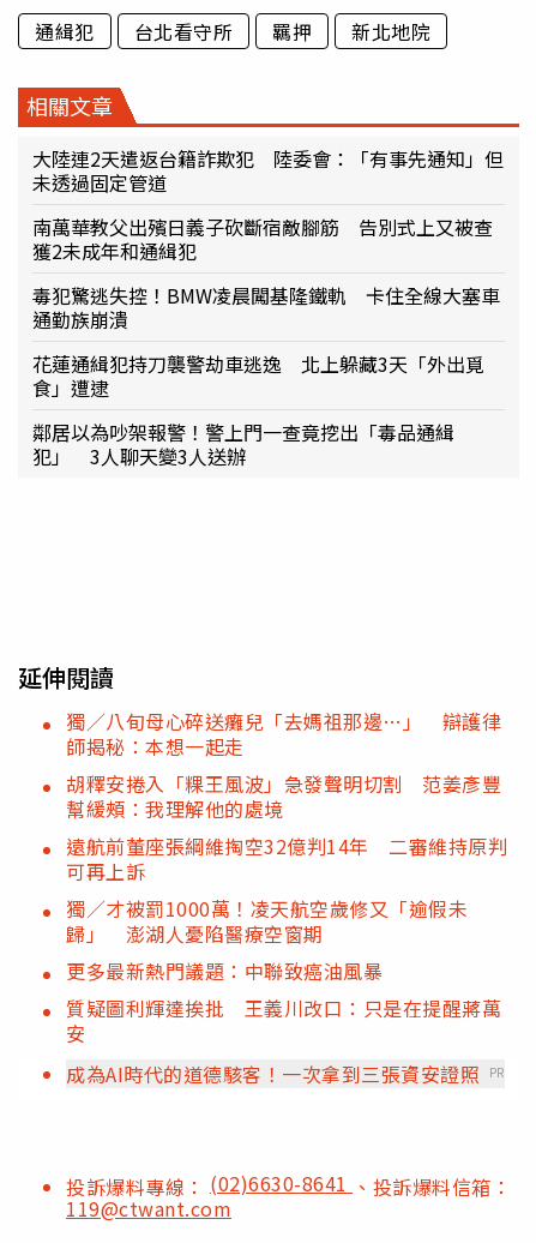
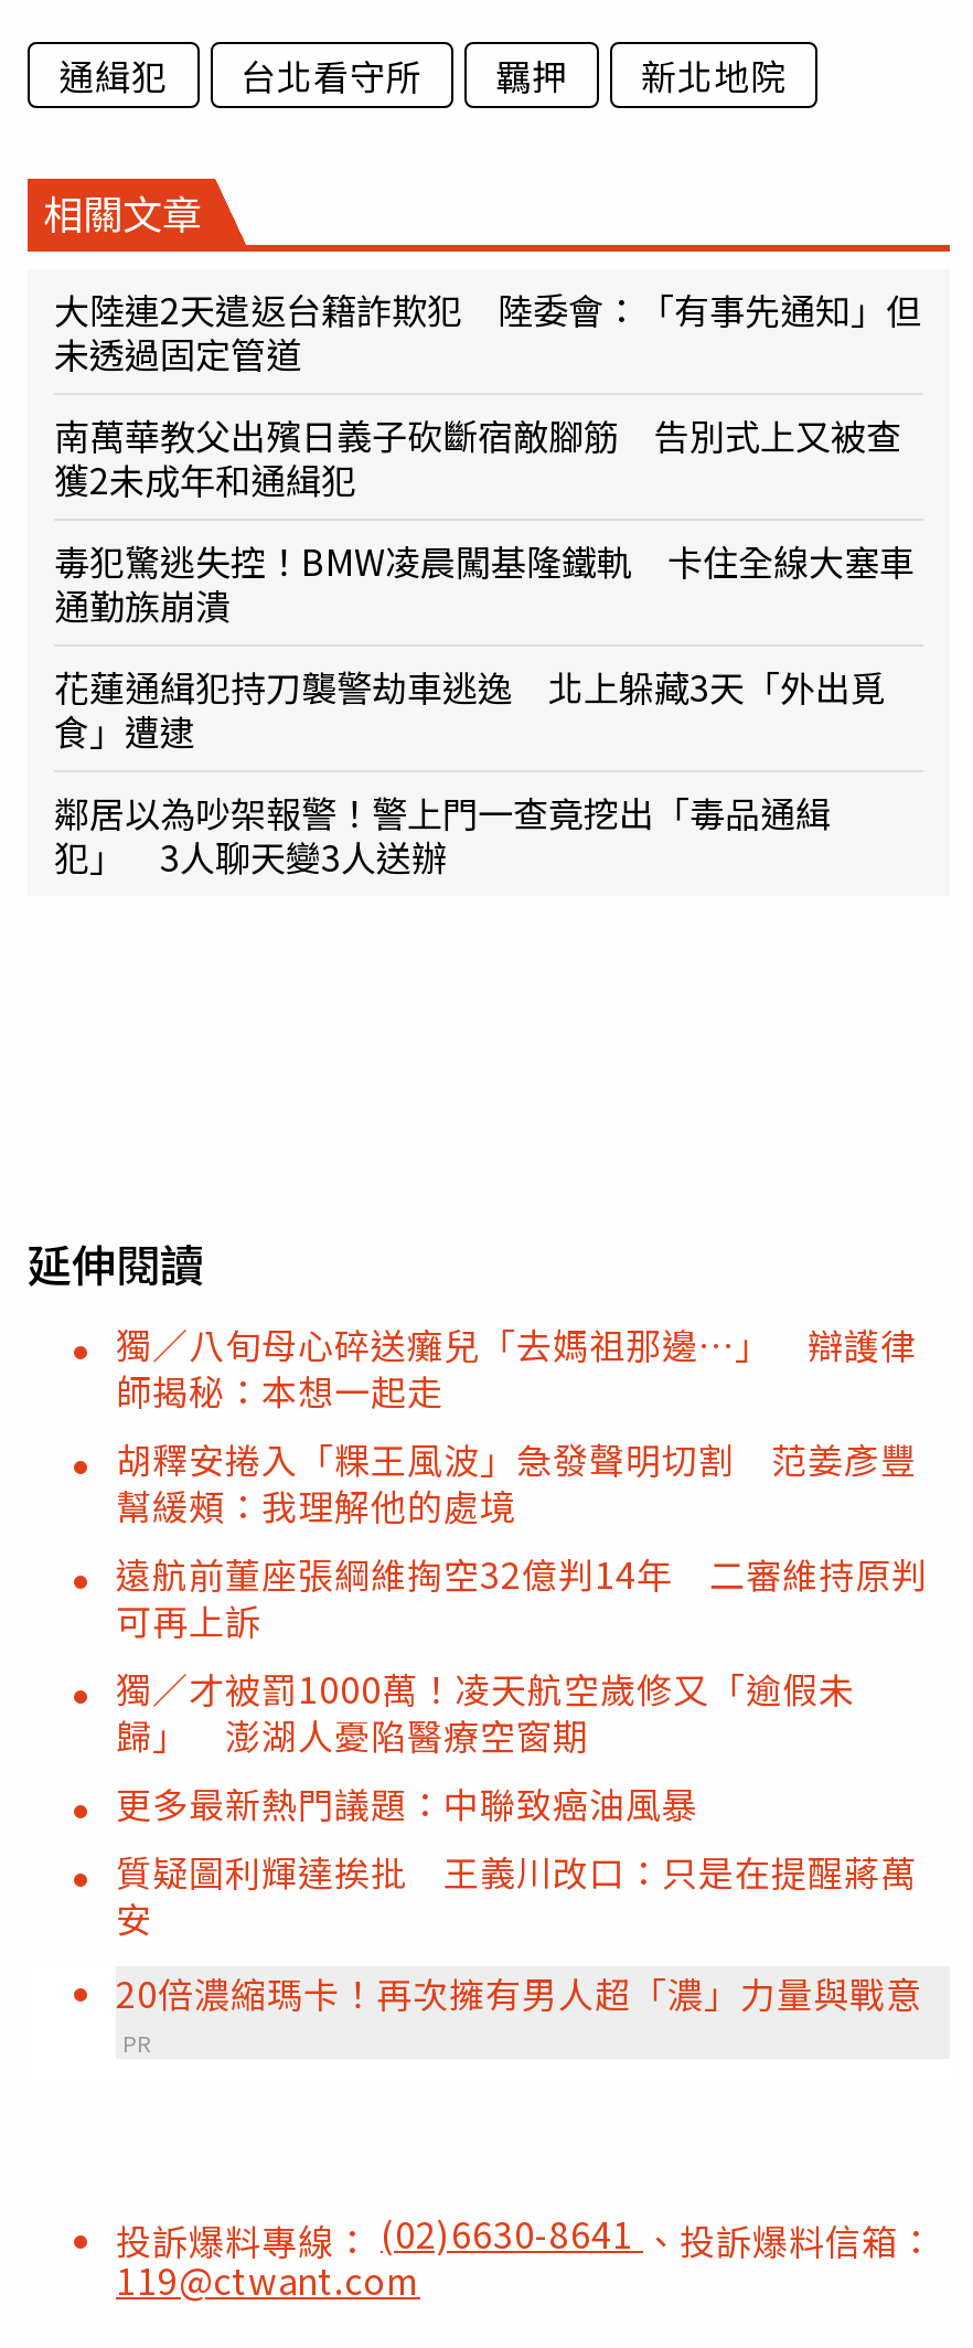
[66,1059,504,1088] 成為AI時代的道德駭客！一次拿到三張資安證照 PR -> [116,1965,922,2058] 20倍濃縮瑪卡！再次擁有男人超「濃」力量與戰意 | PR

